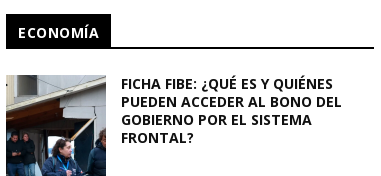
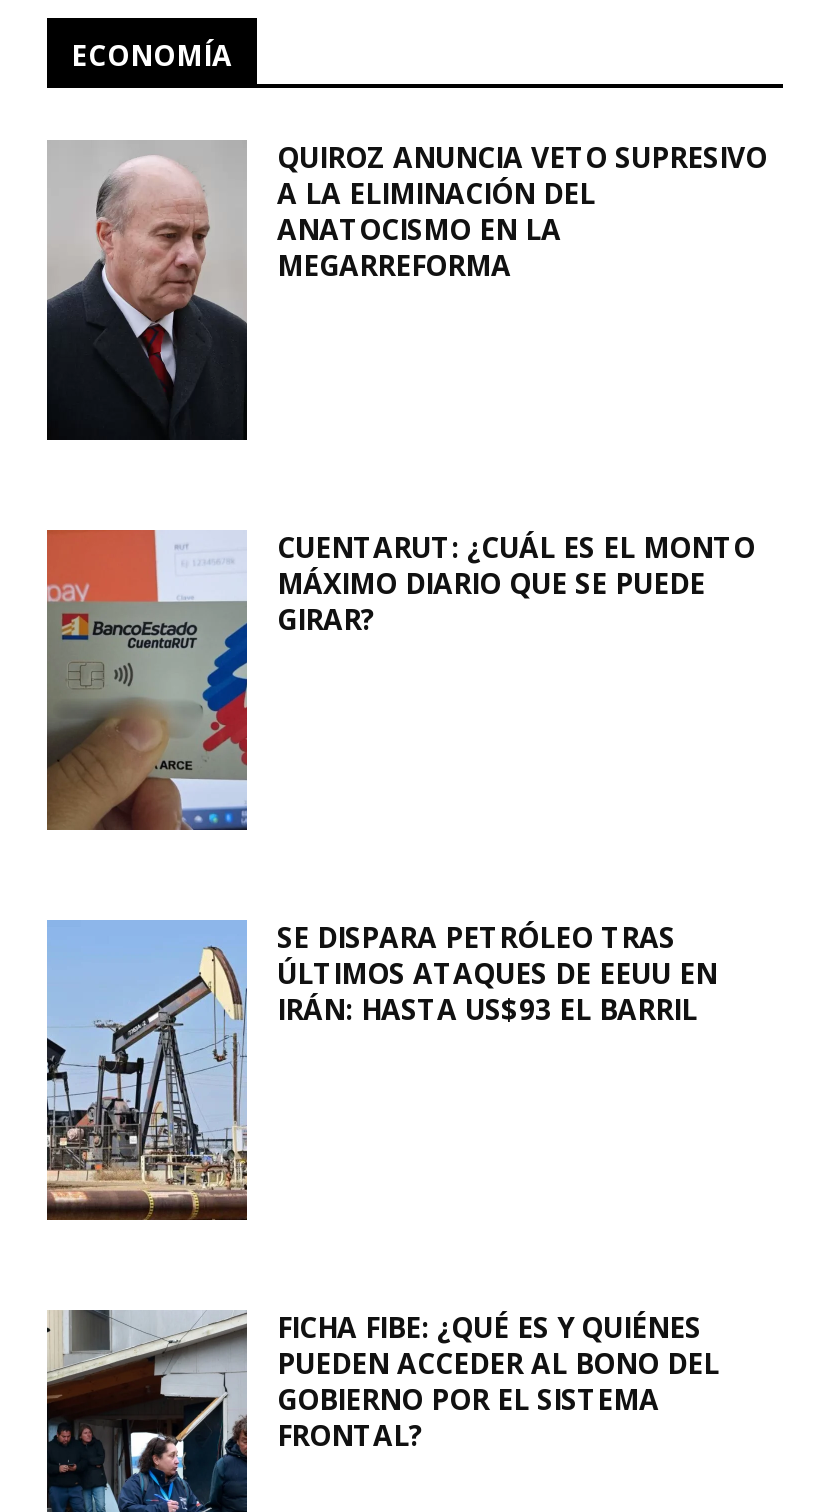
none -> [45,528,755,832] [image] | CUENTARUT: ¿CUÁL ES EL MONTO | MÁXIMO DIARIO QUE SE PUEDE | GIRAR?
none -> [47,138,767,442] [image] | QUIROZ ANUNCIA VETO SUPRESIVO | A LA ELIMINACIÓN DEL | ANATOCISMO EN LA | MEGARREFORMA
none -> [47,918,717,1258] [image] | SE DISPARA PETRÓLEO TRAS | ÚLTIMOS ATAQUES DE EEUU EN | IRÁN: HASTA US$93 EL BARRIL

